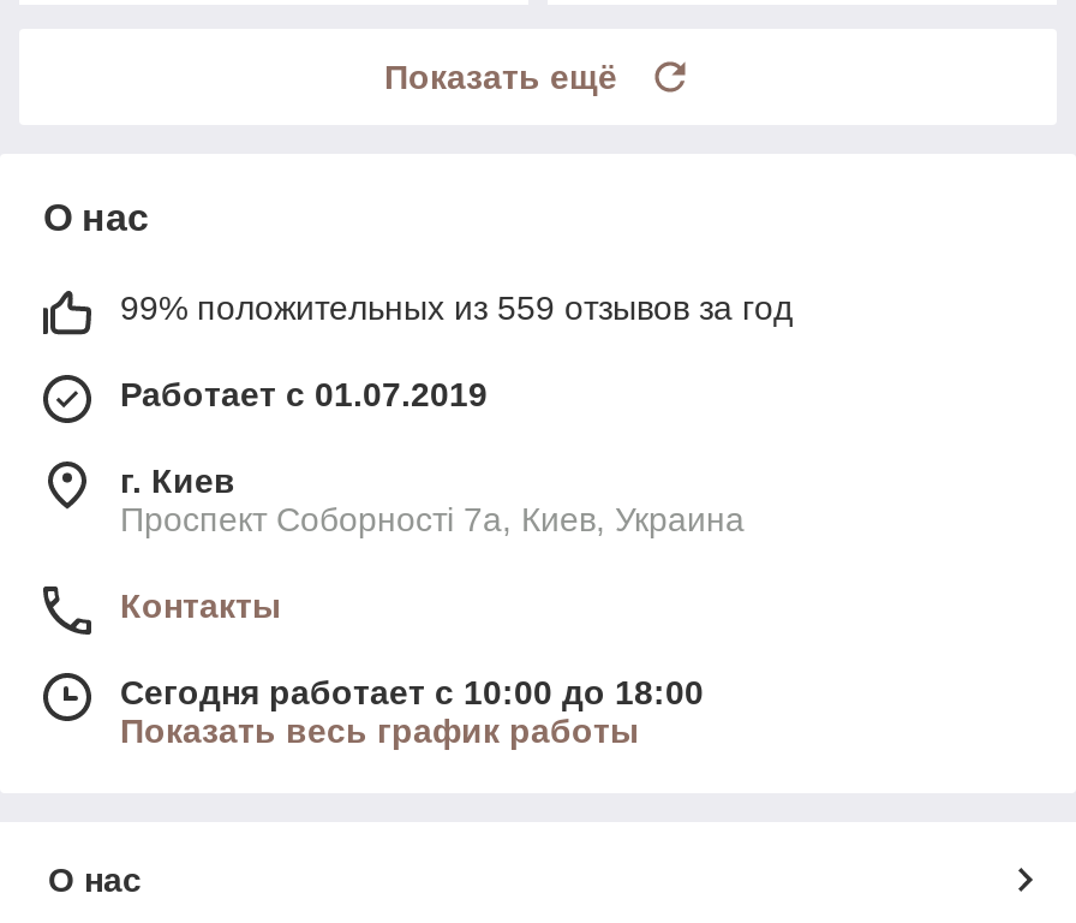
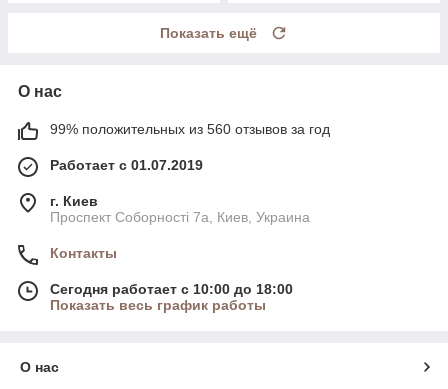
[120,288,793,326] 99% положительных из 559 отзывов за год -> [50,121,330,137] 99% положительных из 560 отзывов за год

